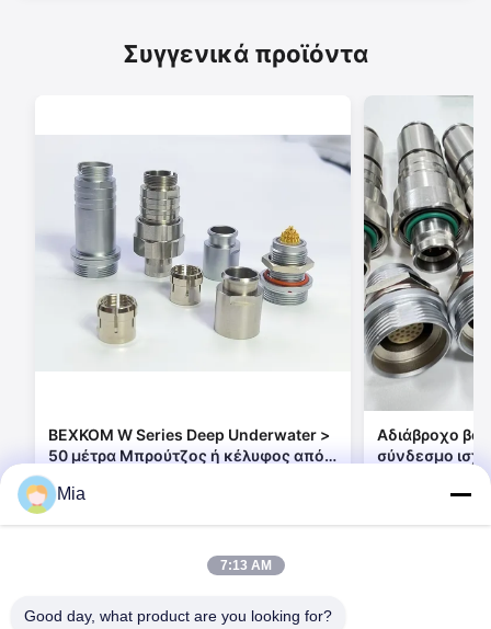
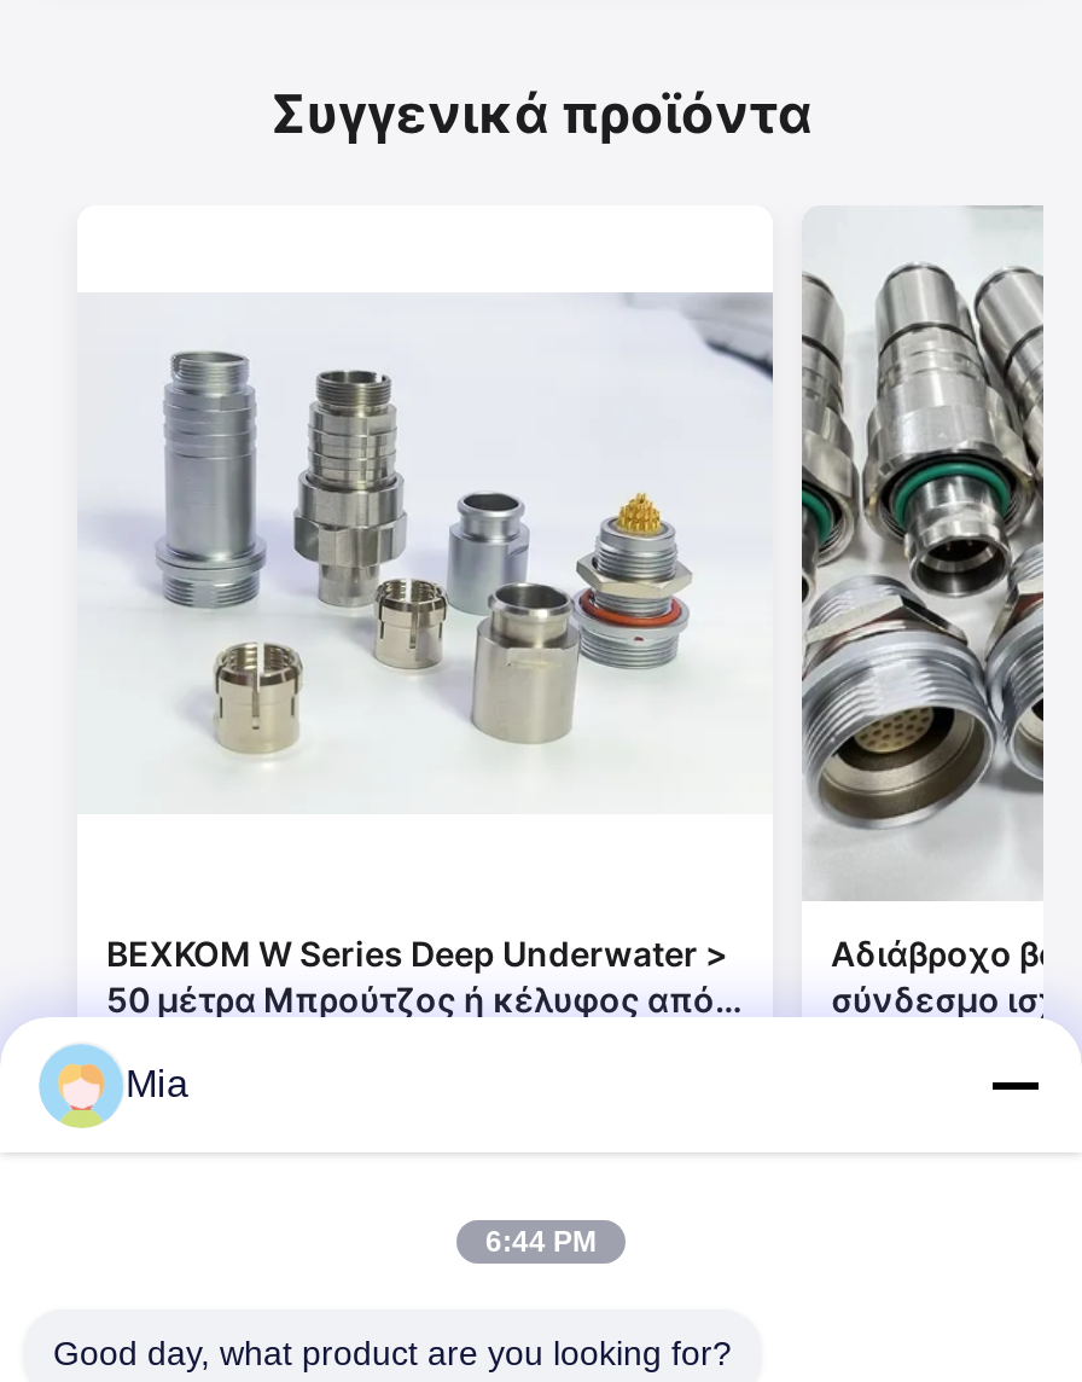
[220,558,271,573] 7:13 AM -> [485,1225,597,1259] 6:44 PM

